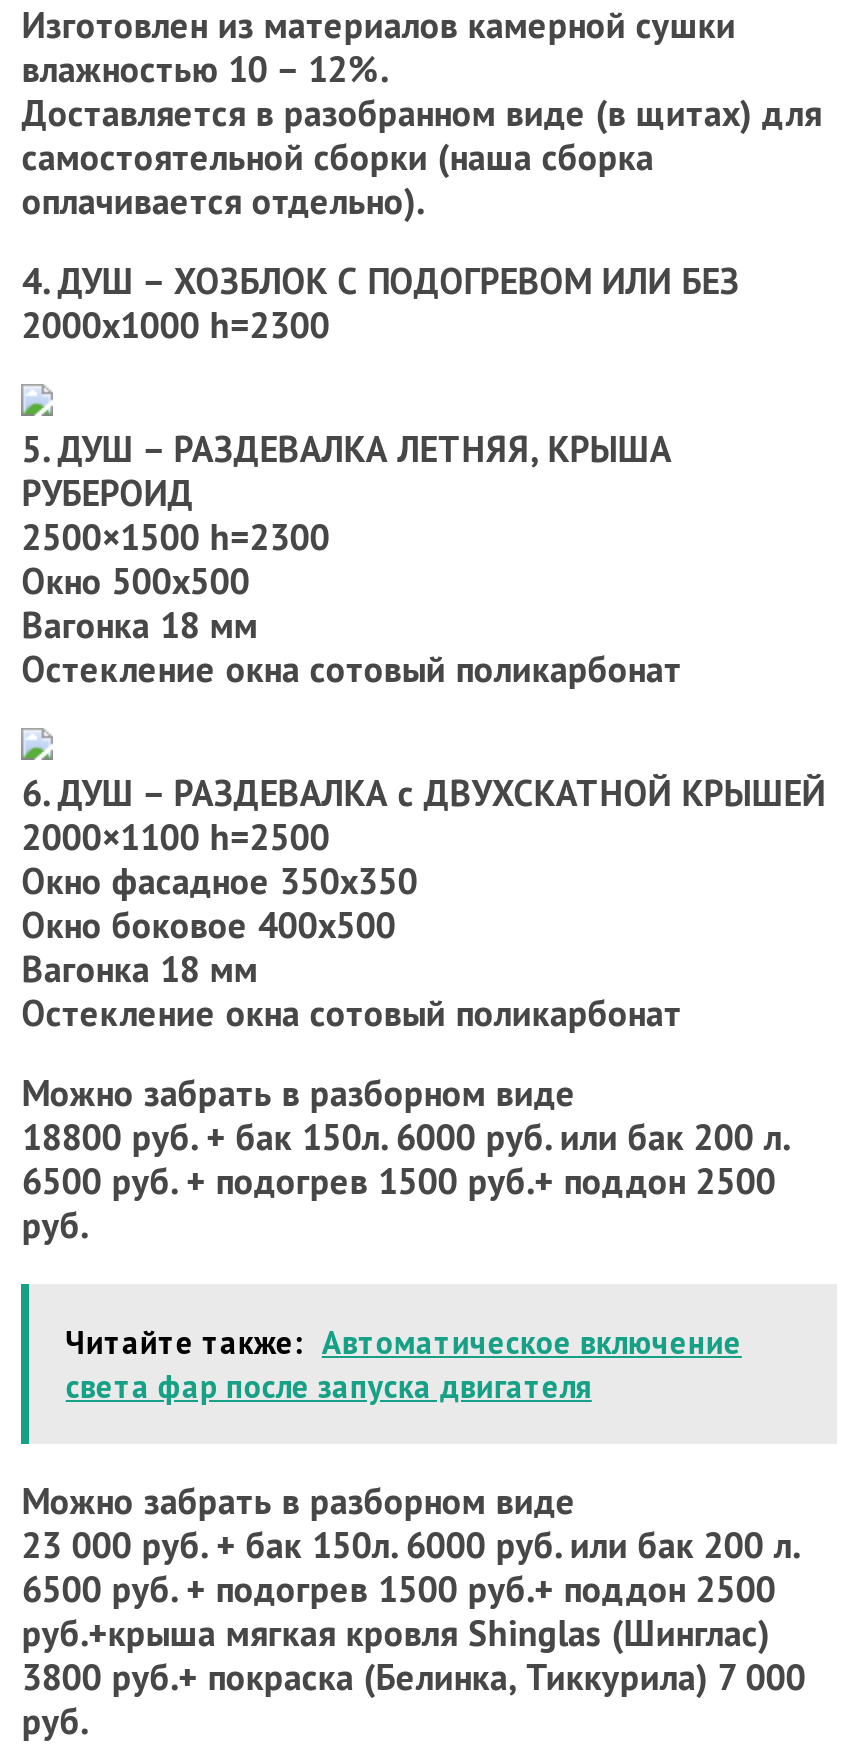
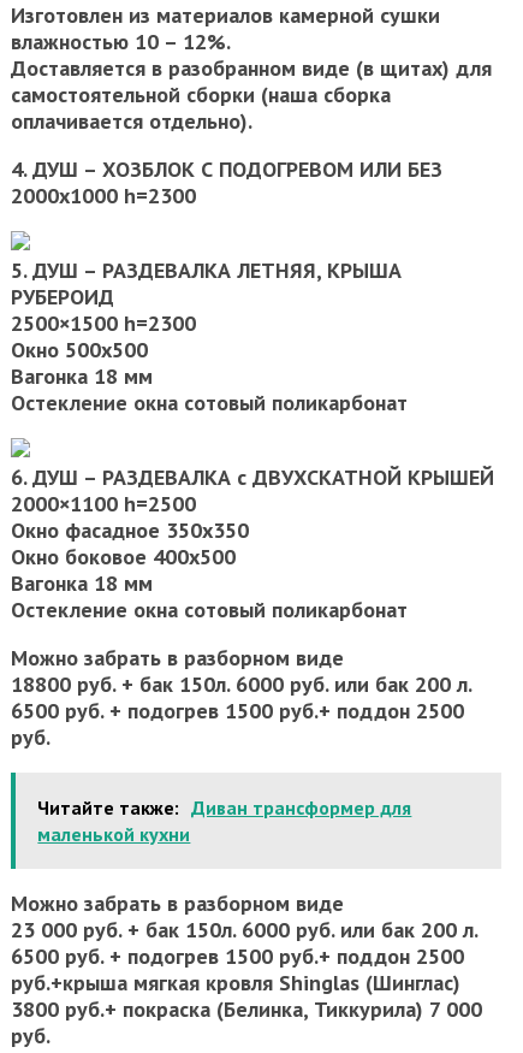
[66,1321,742,1405] Читайте также: Автоматическое включение | света фар после запуска двигателя -> [38,795,412,846] Читайте также: Диван трансформер для | маленькой кухни

